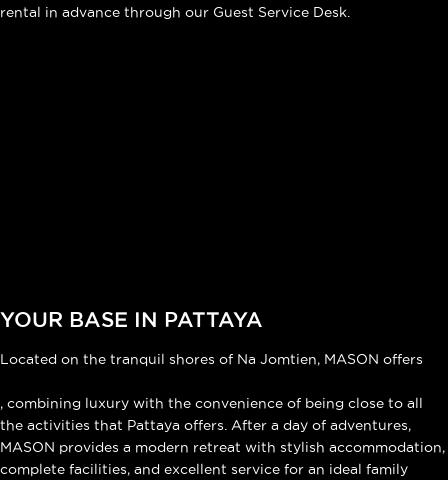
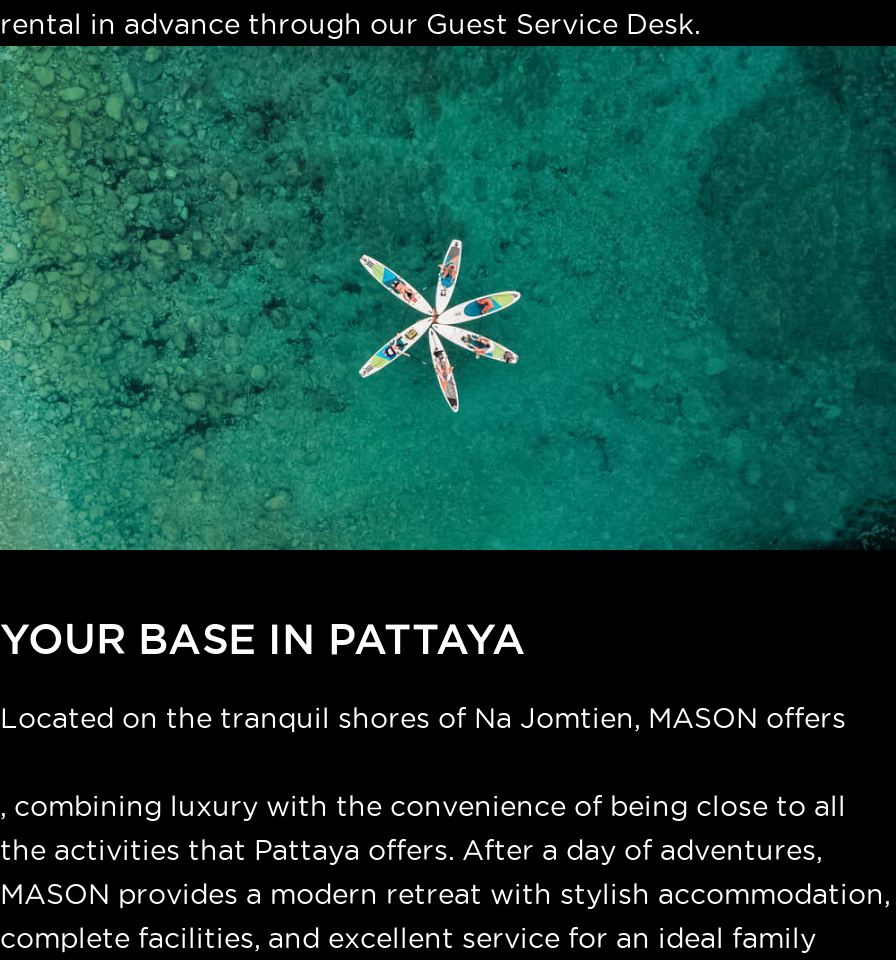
none -> [6,44,890,552] [image]

